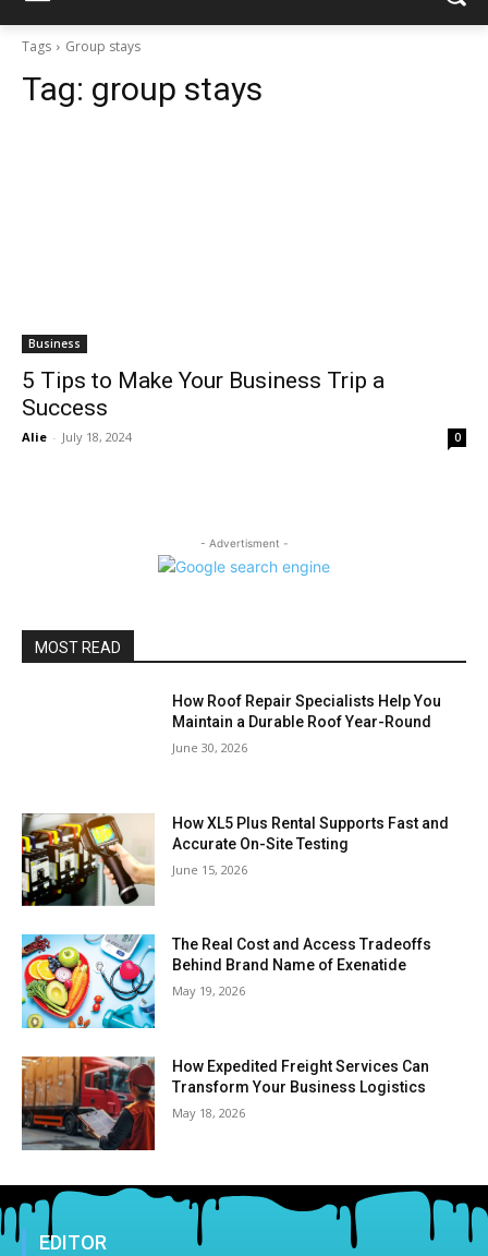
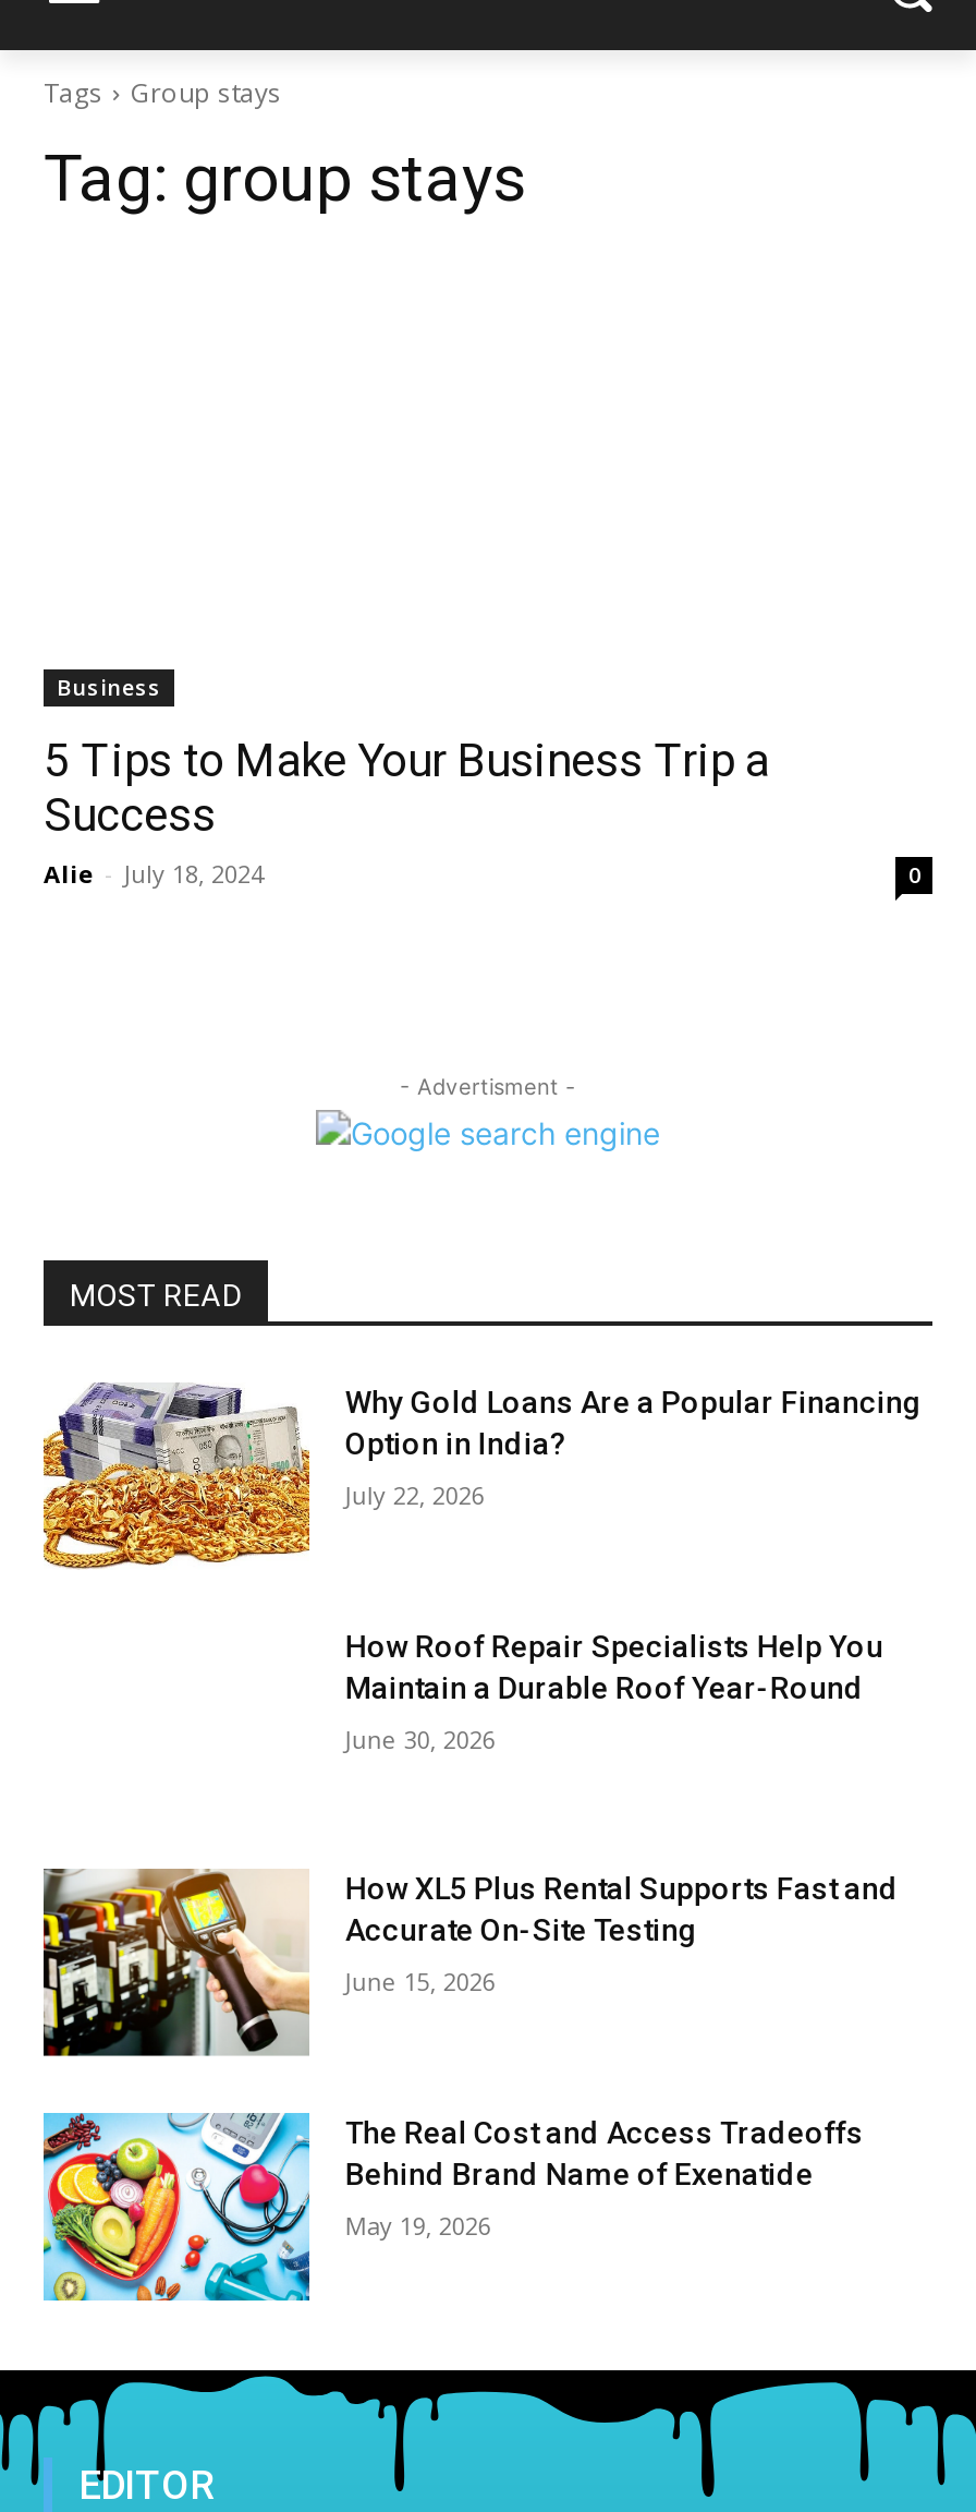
none -> [41,1380,922,1570] [image] | Why Gold Loans Are a Popular Financing | Option in India? | July 22, 2026
moved [20,692,449,999] -> [39,1628,898,2242]: [image] | How Roof Repair Specialists Help You | Maintain a Durable Roof Year-Round | ... | Behind Brand Name of Exenatide | May 19, 2026
[21,1055,430,1151] [image] | How Expedited Freight Services Can | Transform Your Business Logistics | May 18, 2026 -> none

